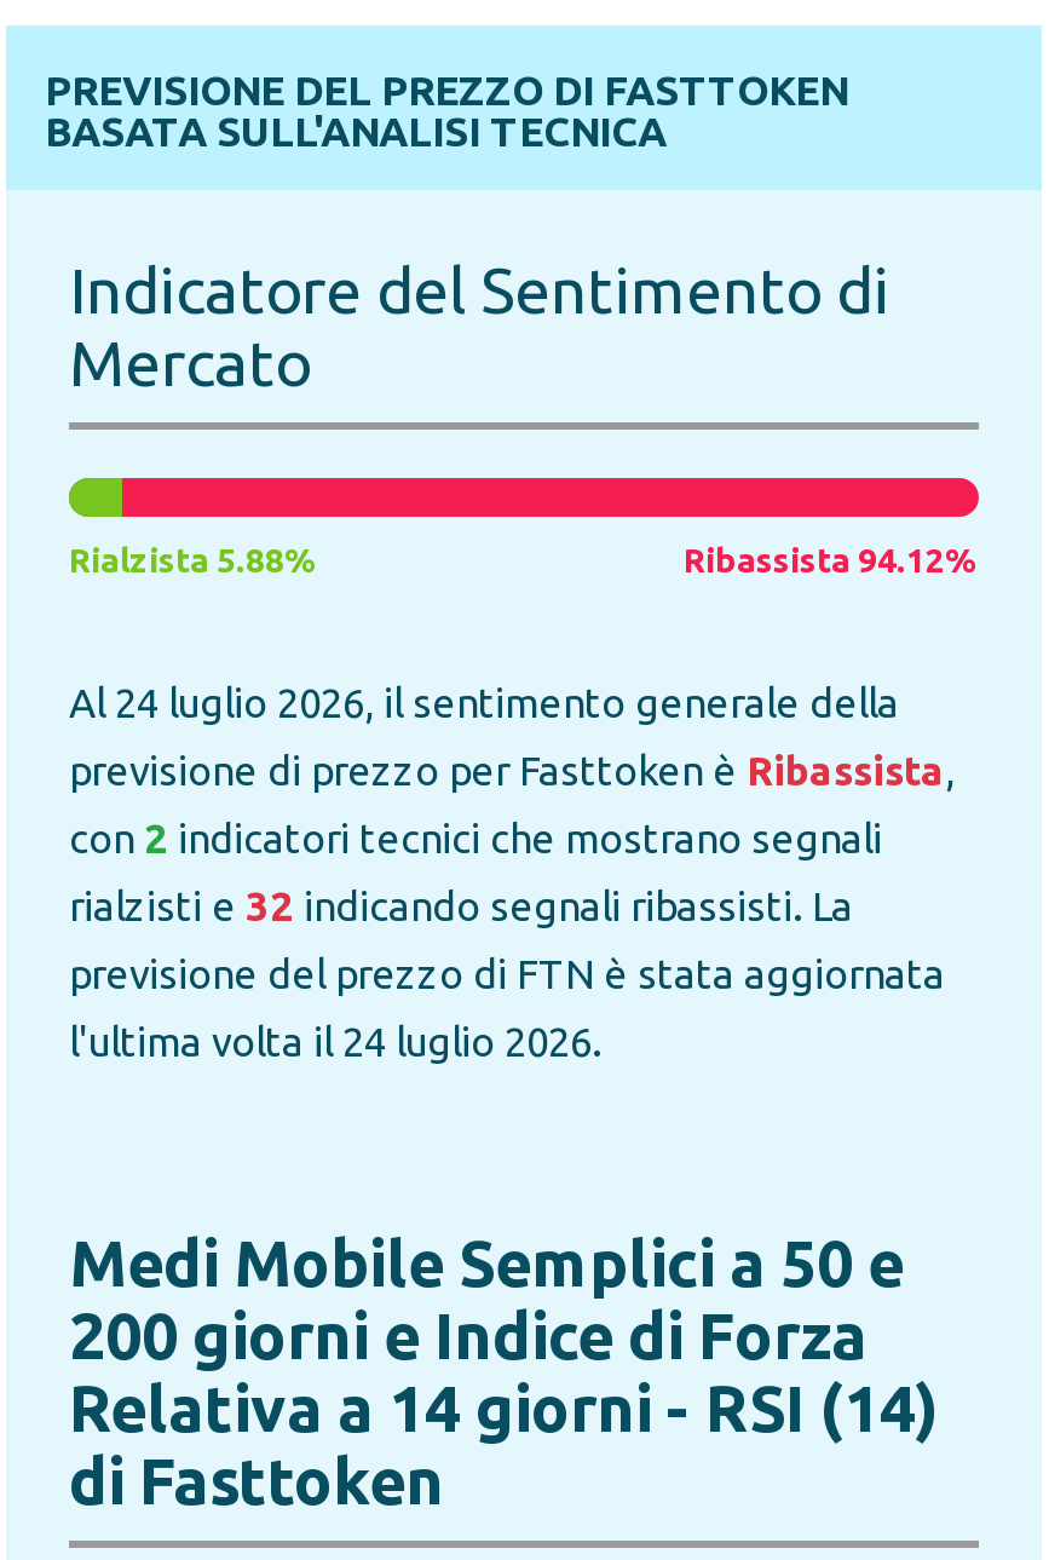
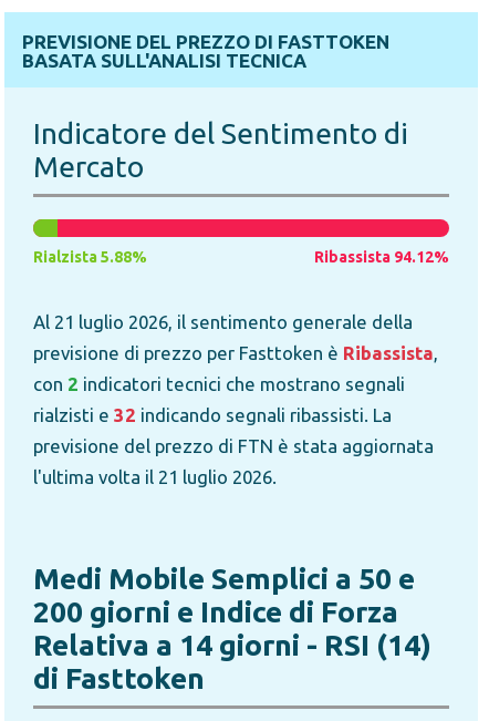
[69,678,899,724] Al 24 luglio 2026, il sentimento generale della -> [33,311,413,332] Al 21 luglio 2026, il sentimento generale della
[69,1017,601,1063] l'ultima volta il 24 luglio 2026. -> [33,466,277,487] l'ultima volta il 21 luglio 2026.

